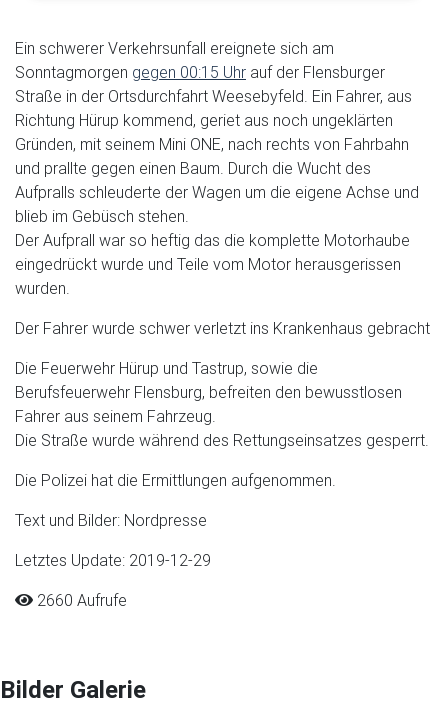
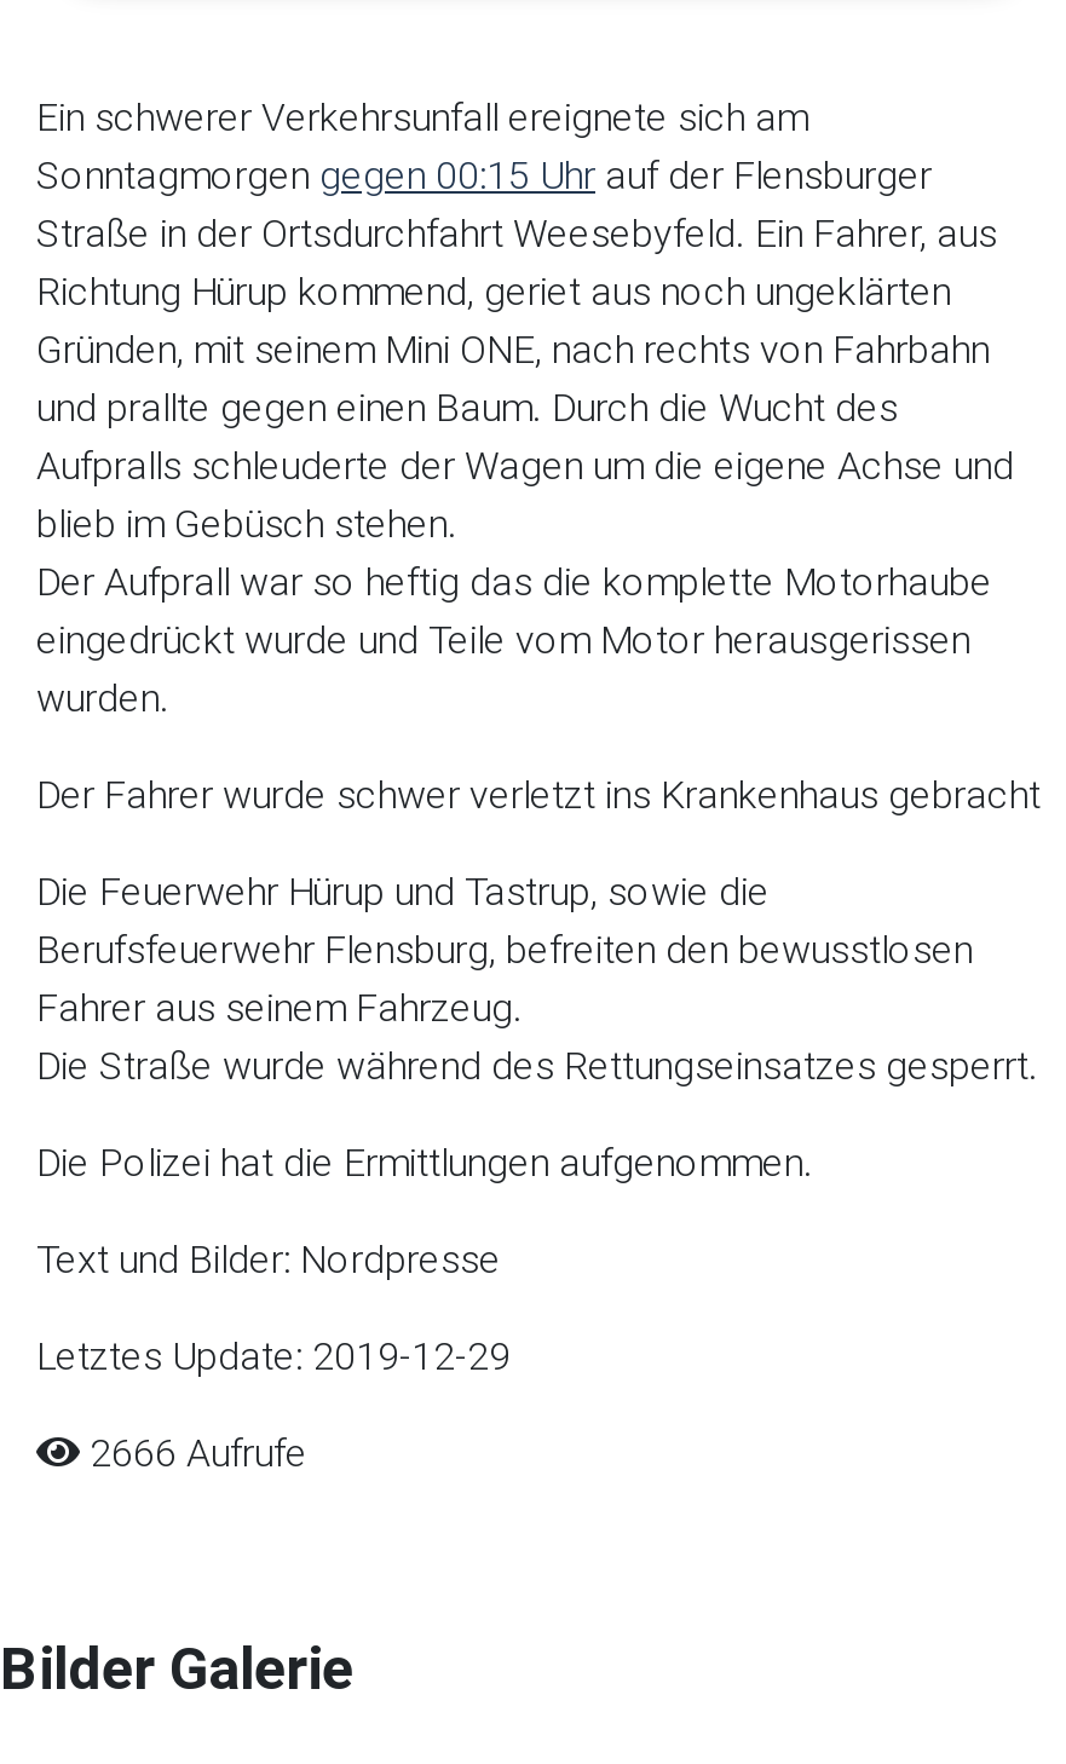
[37,590,127,610] 2660 Aufrufe -> [90,1428,307,1476] 2666 Aufrufe

